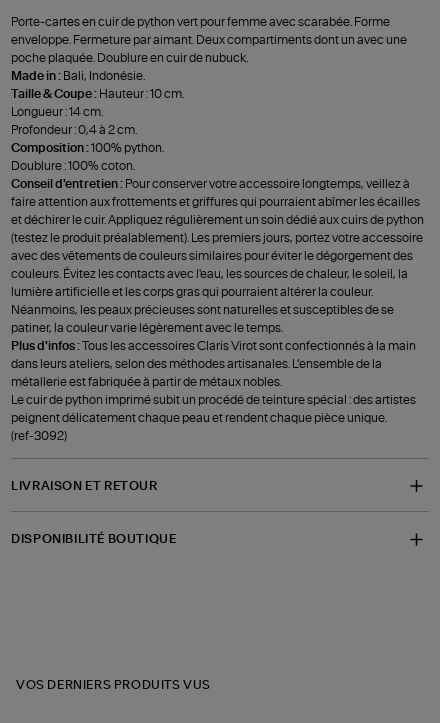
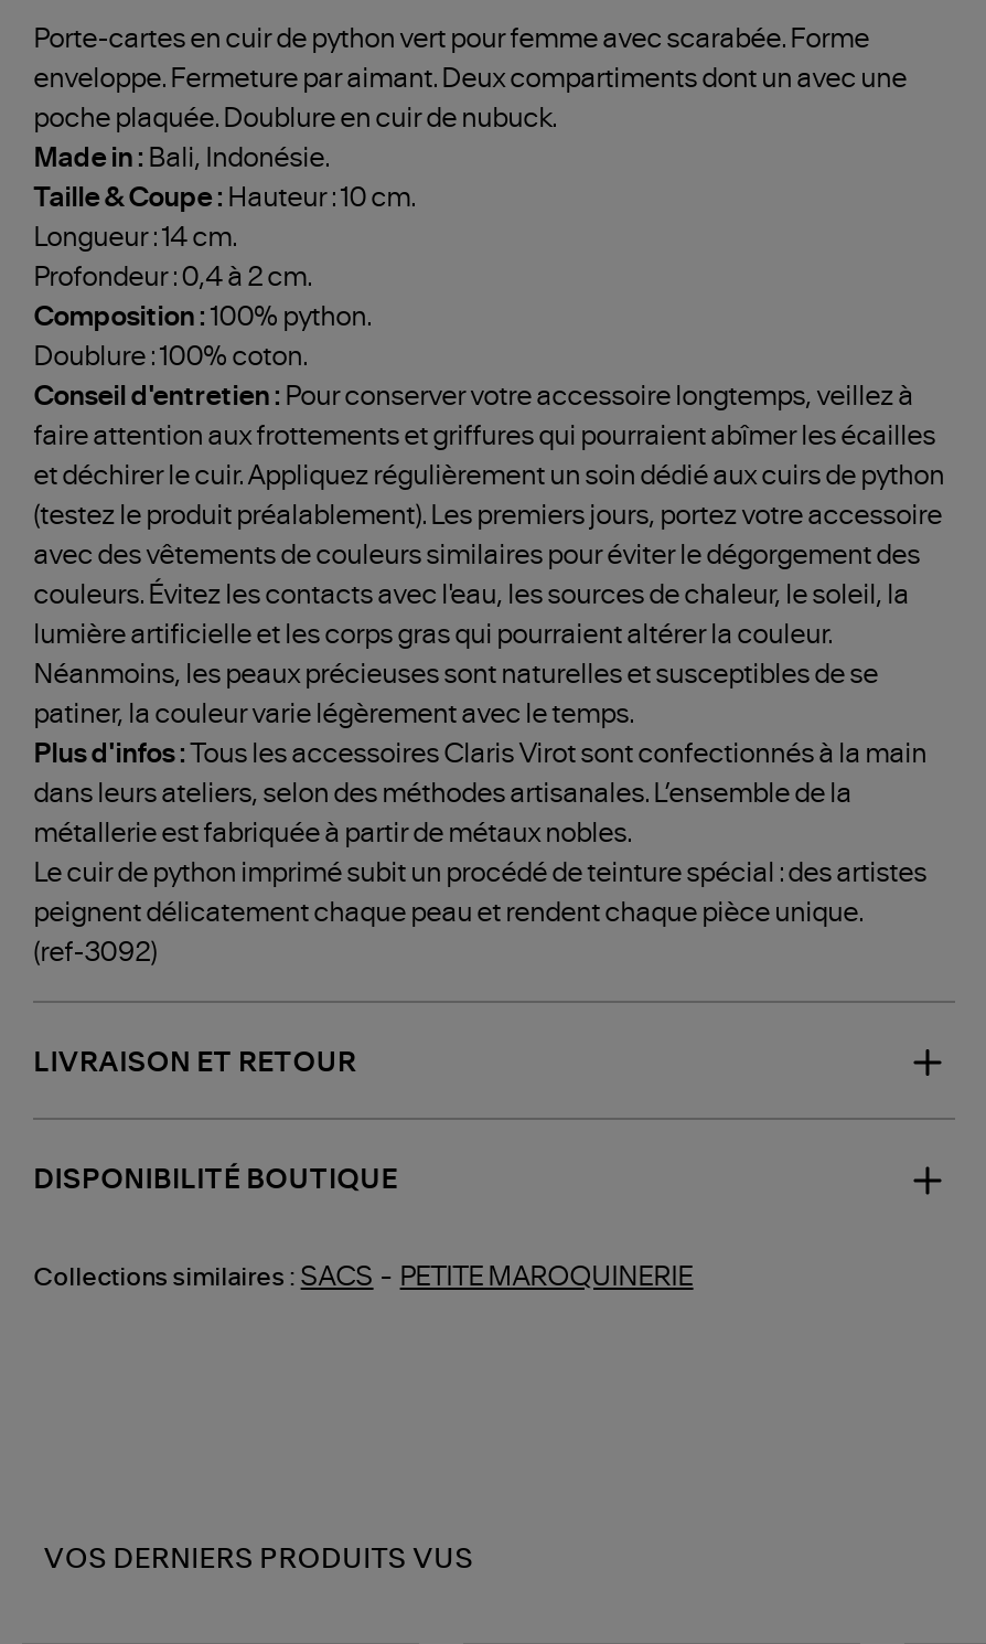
none -> [34,1260,693,1291] Collections similaires : SACS - PETITE MAROQUINERIE

